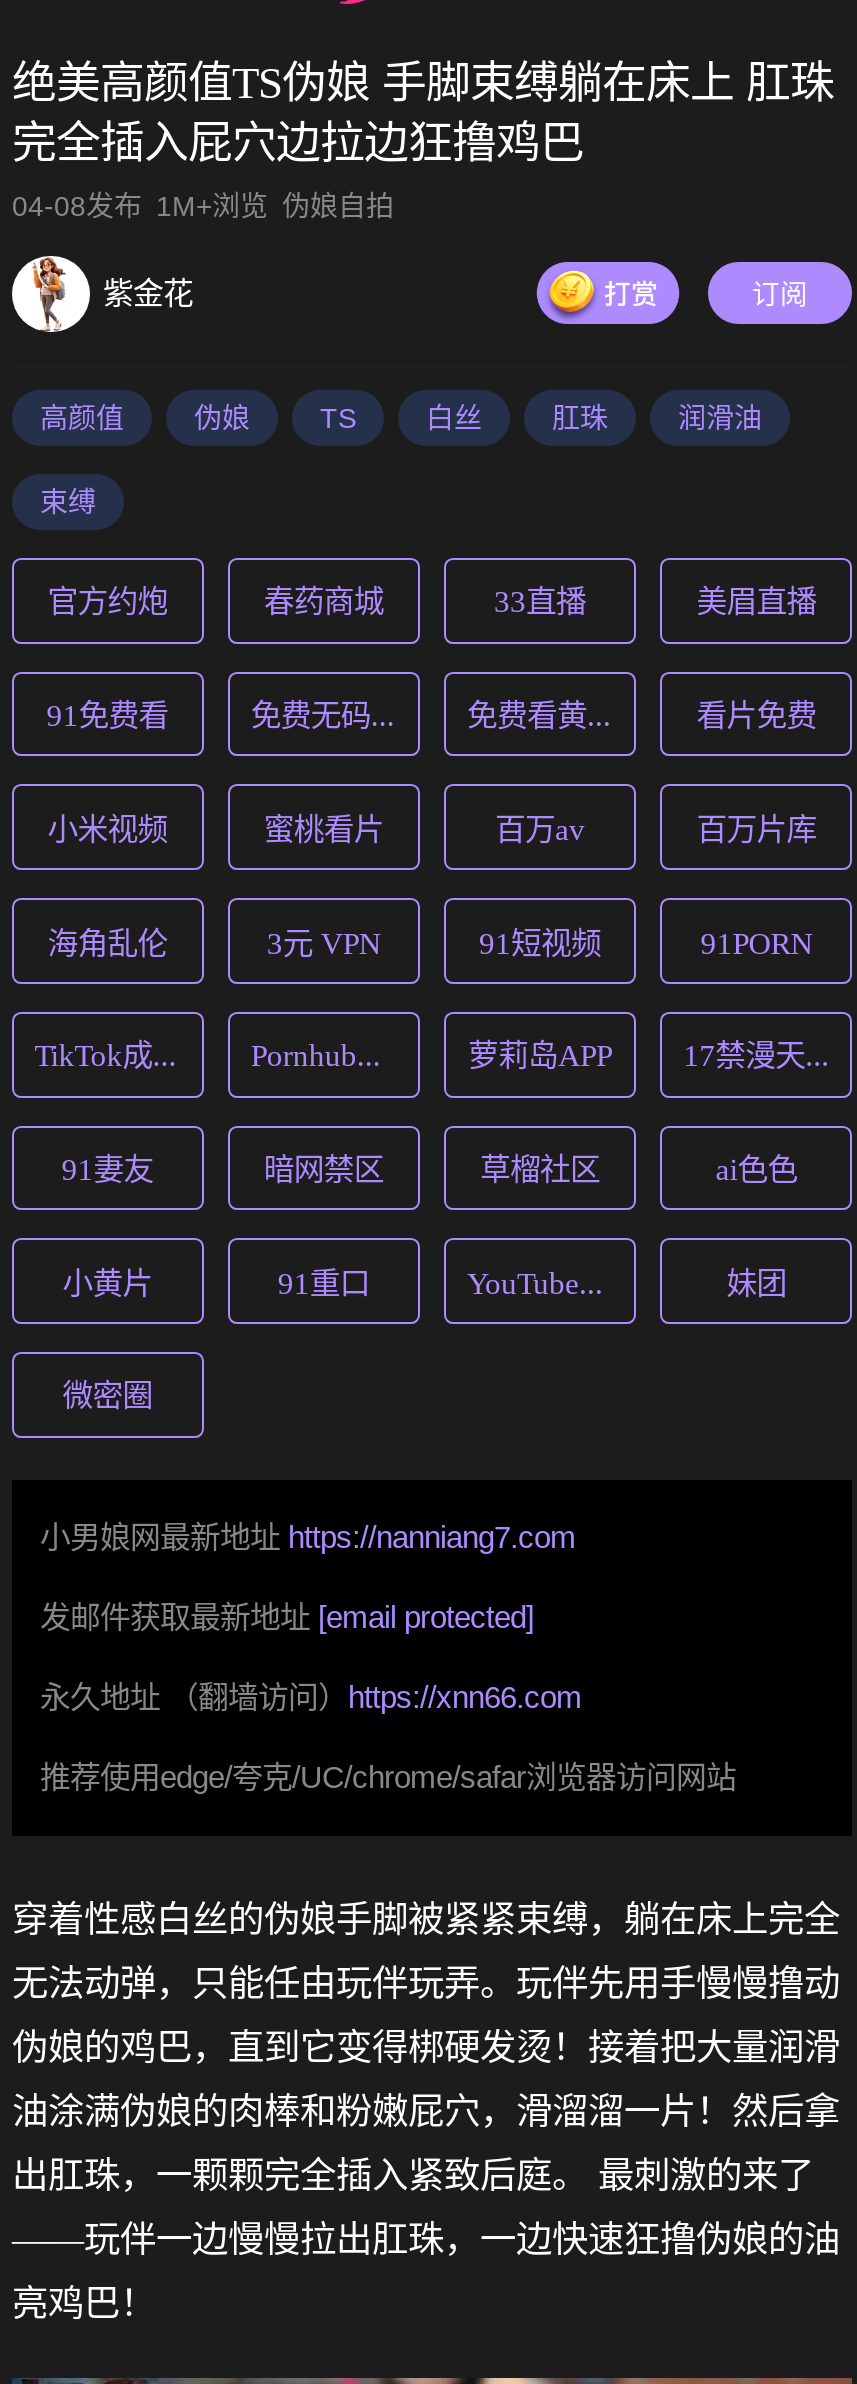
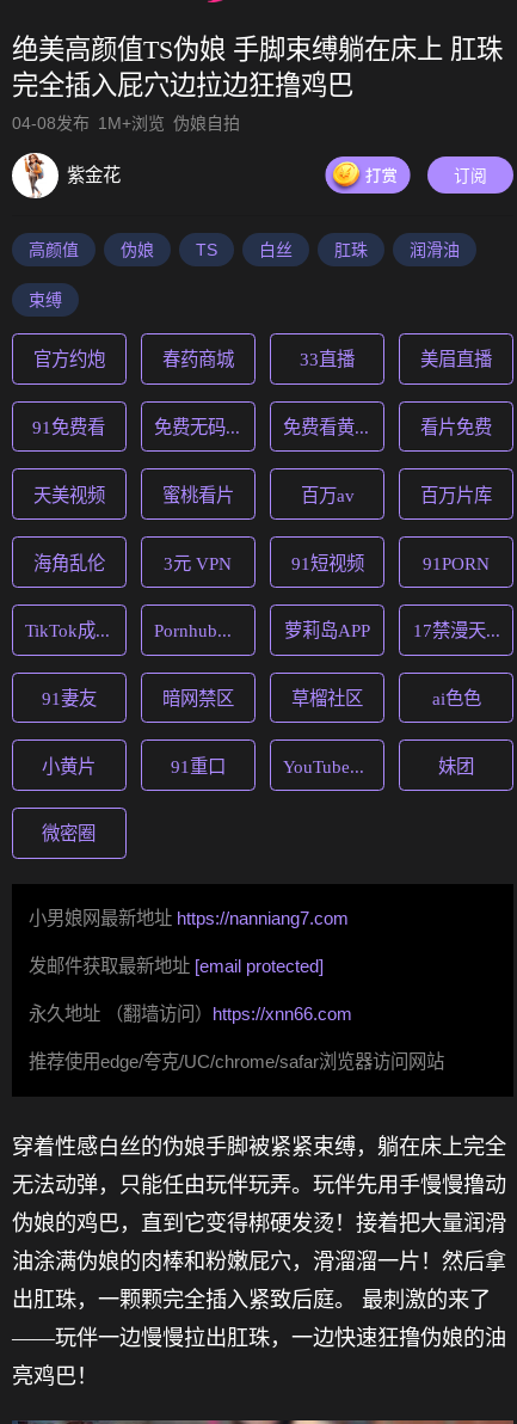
[48,814,168,844] 小米视频 -> [33,486,105,504] 天美视频

